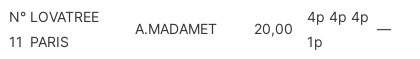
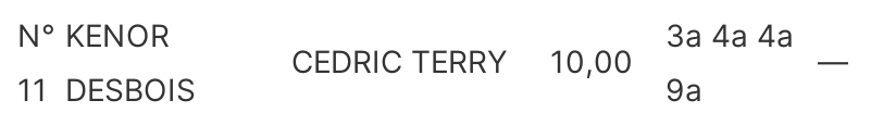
[30,8,99,25] LOVATREE -> [65,17,170,53] KENOR
[307,8,369,25] 4p 4p 4p -> [665,17,794,53] 3a 4a 4a
[135,20,293,37] A.MADAMET | 20,00 -> [291,43,633,80] CEDRIC TERRY | 10,00
[30,33,69,50] PARIS -> [65,71,196,108] DESBOIS
[307,33,323,50] 1p -> [665,71,702,108] 9a

